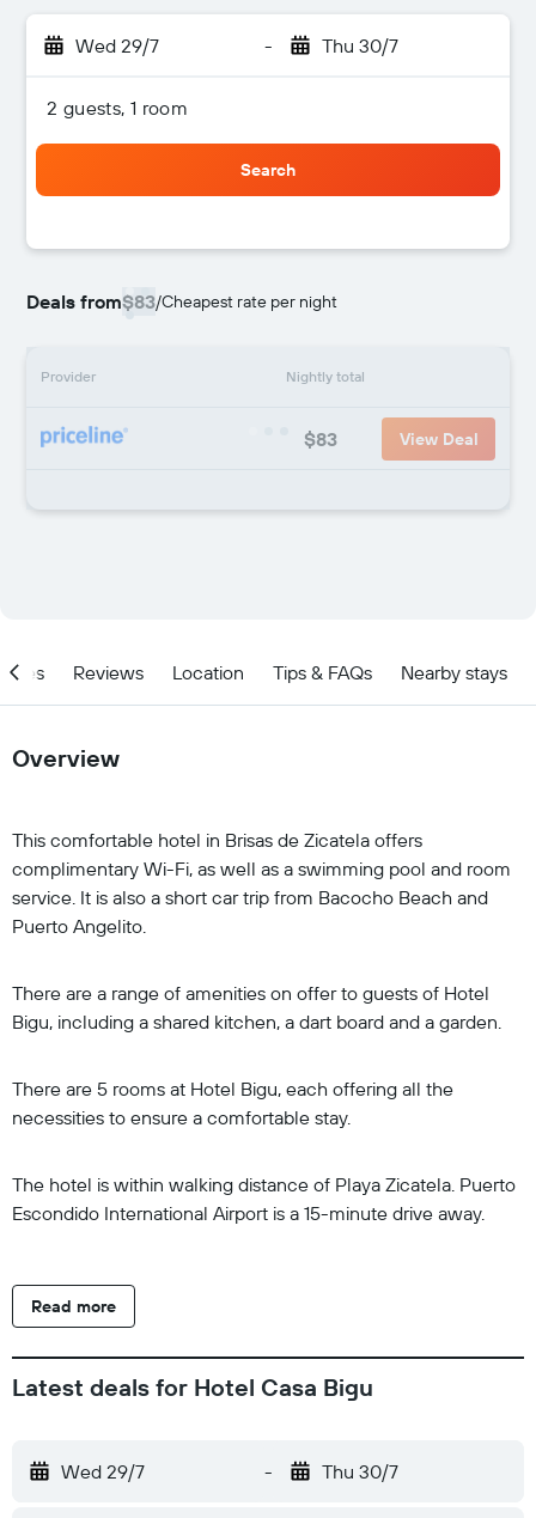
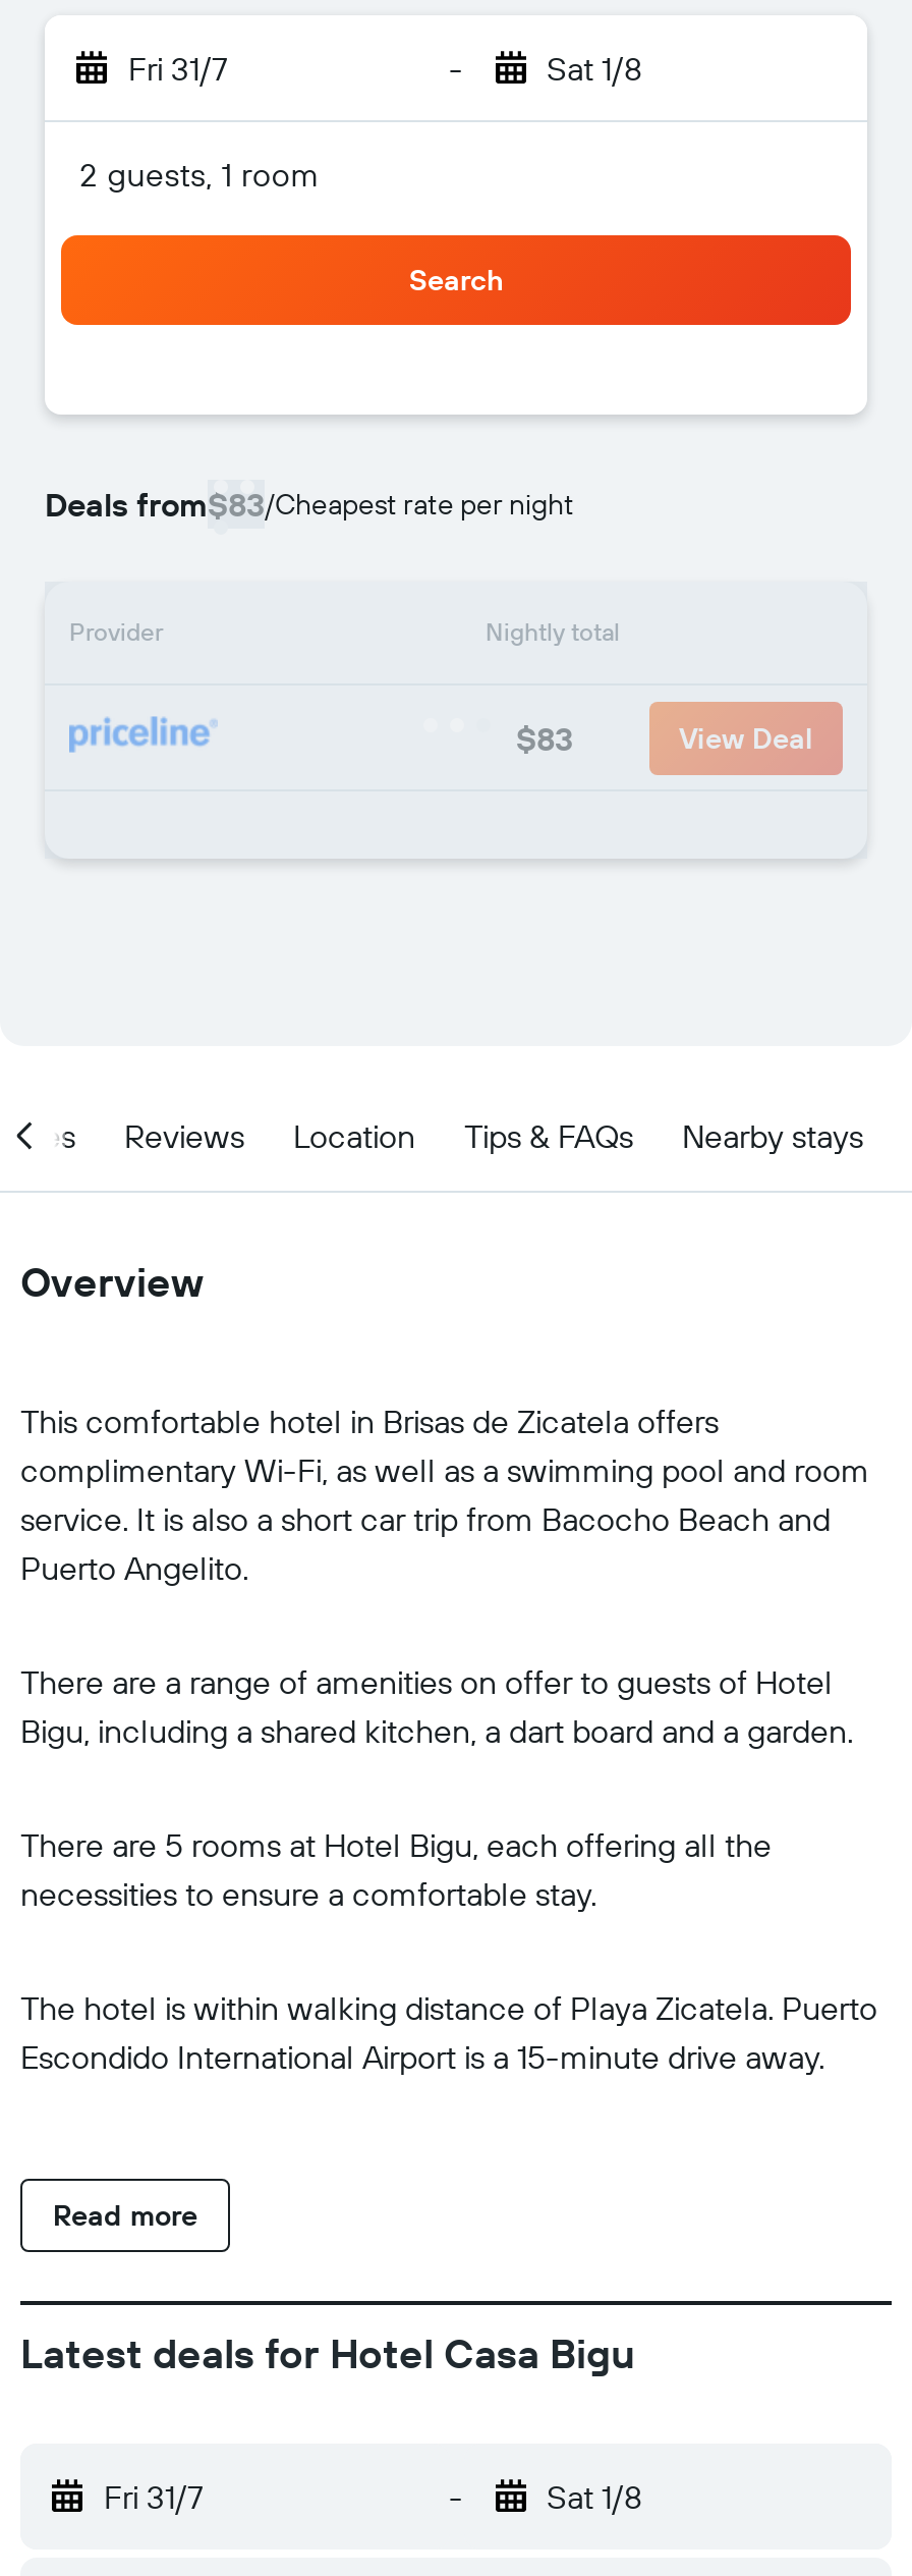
[75,33,159,57] Wed 29/7 -> [128,48,228,89] Fri 31/7
[321,33,398,57] Thu 30/7 -> [547,48,642,89] Sat 1/8
[61,1459,145,1483] Wed 29/7 -> [104,2476,204,2517] Fri 31/7
[321,1459,398,1483] Thu 30/7 -> [547,2476,642,2517] Sat 1/8

